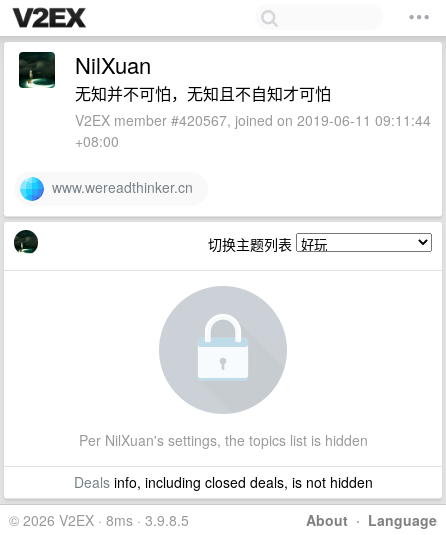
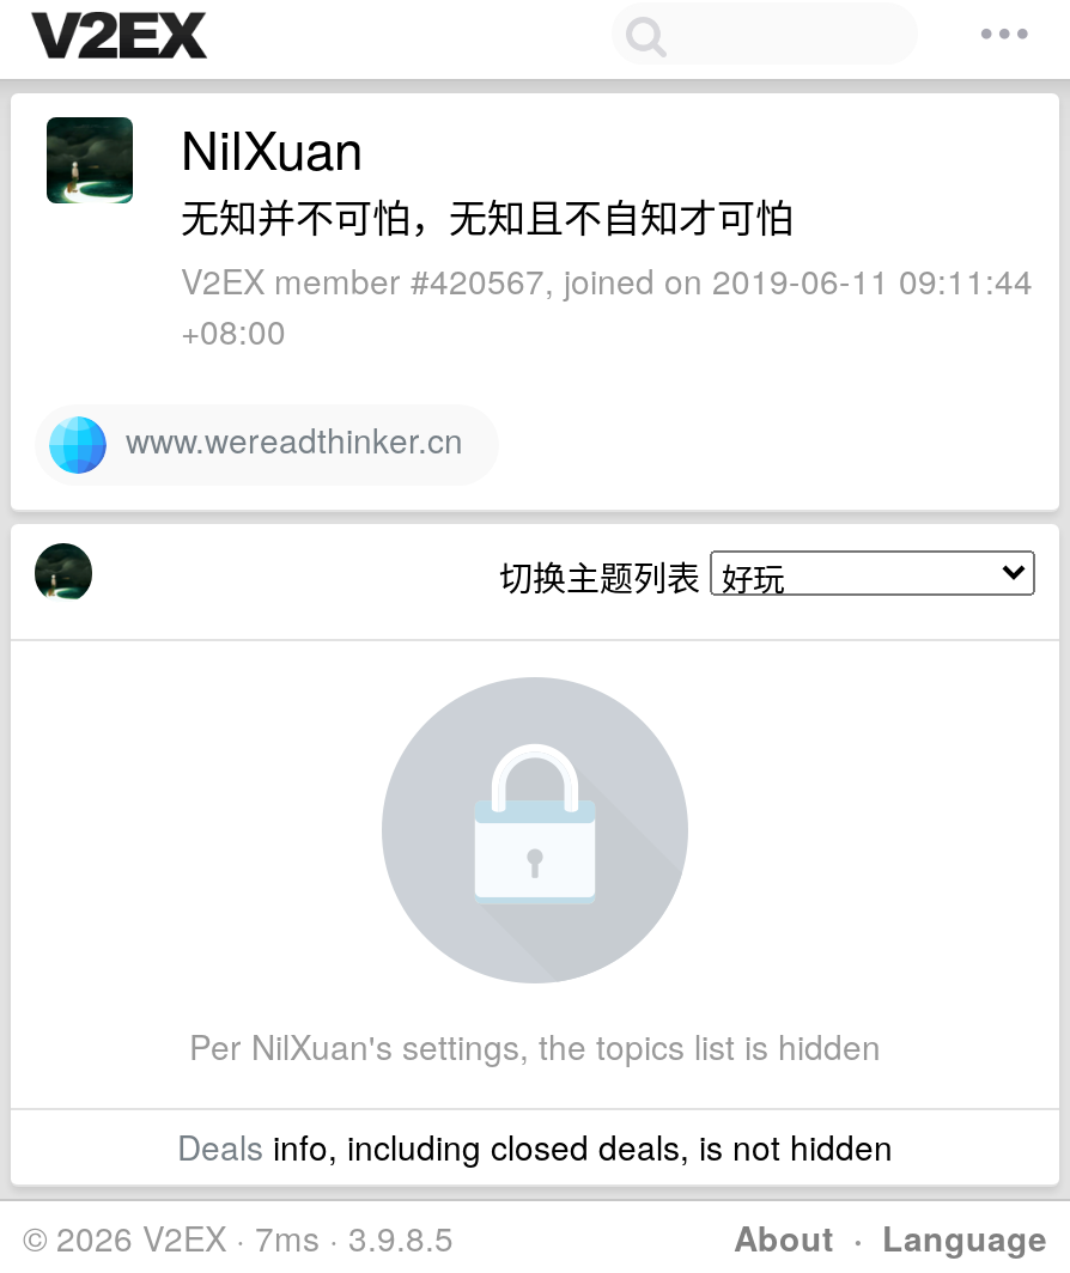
[9,509,189,529] © 2026 V2EX · 8ms · 3.9.8.5 -> [23,1212,454,1260] © 2026 V2EX · 7ms · 3.9.8.5

